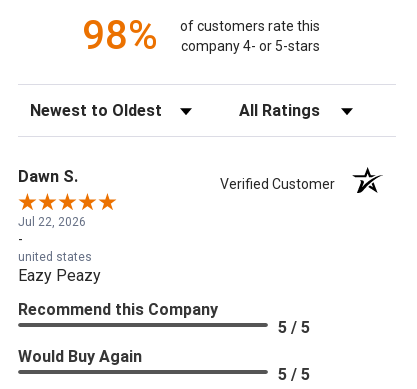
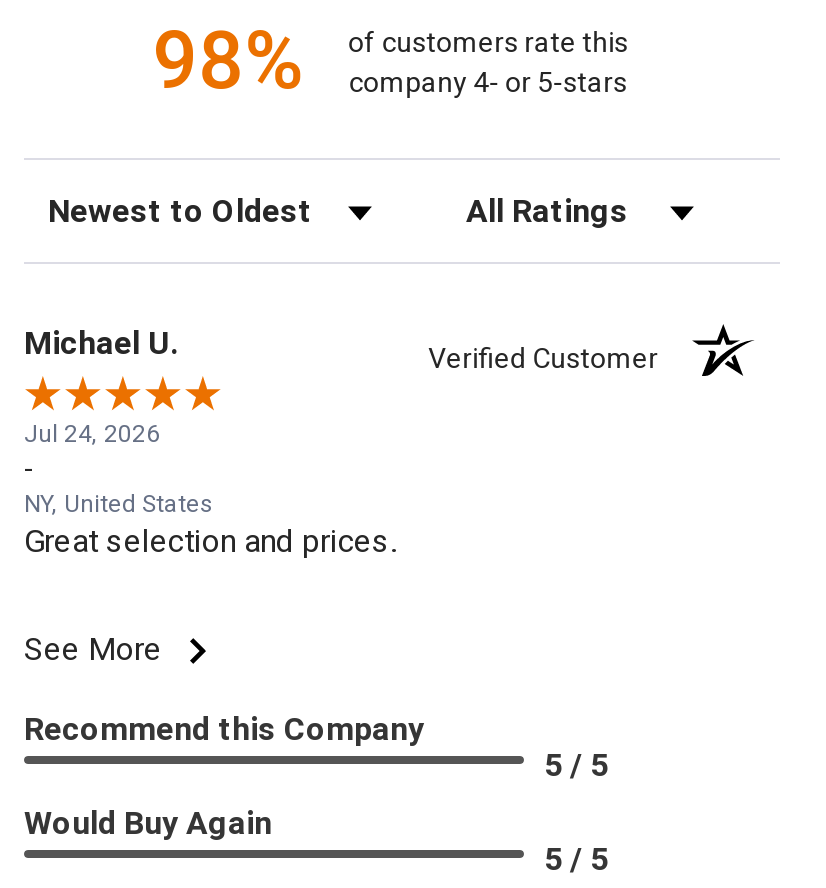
[18,167,78,186] Dawn S. -> [24,324,178,362] Michael U.
[18,215,86,229] Jul 22, 2026 -> [24,420,160,448] Jul 24, 2026
[18,250,101,285] united states | Eazy Peazy -> [24,490,396,668] NY, United States | Great selection and prices. | See More

